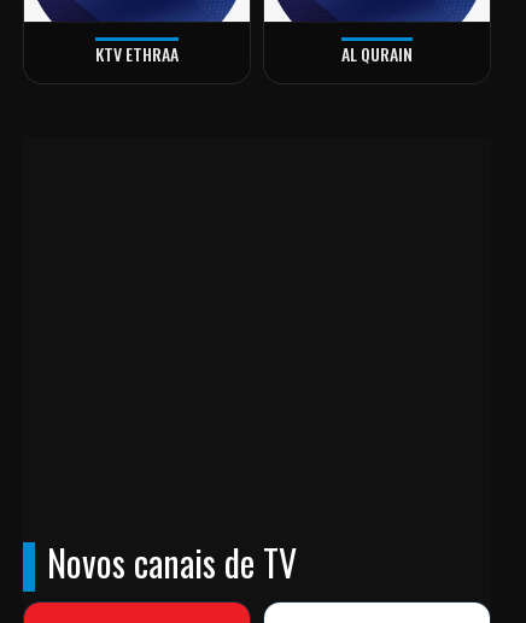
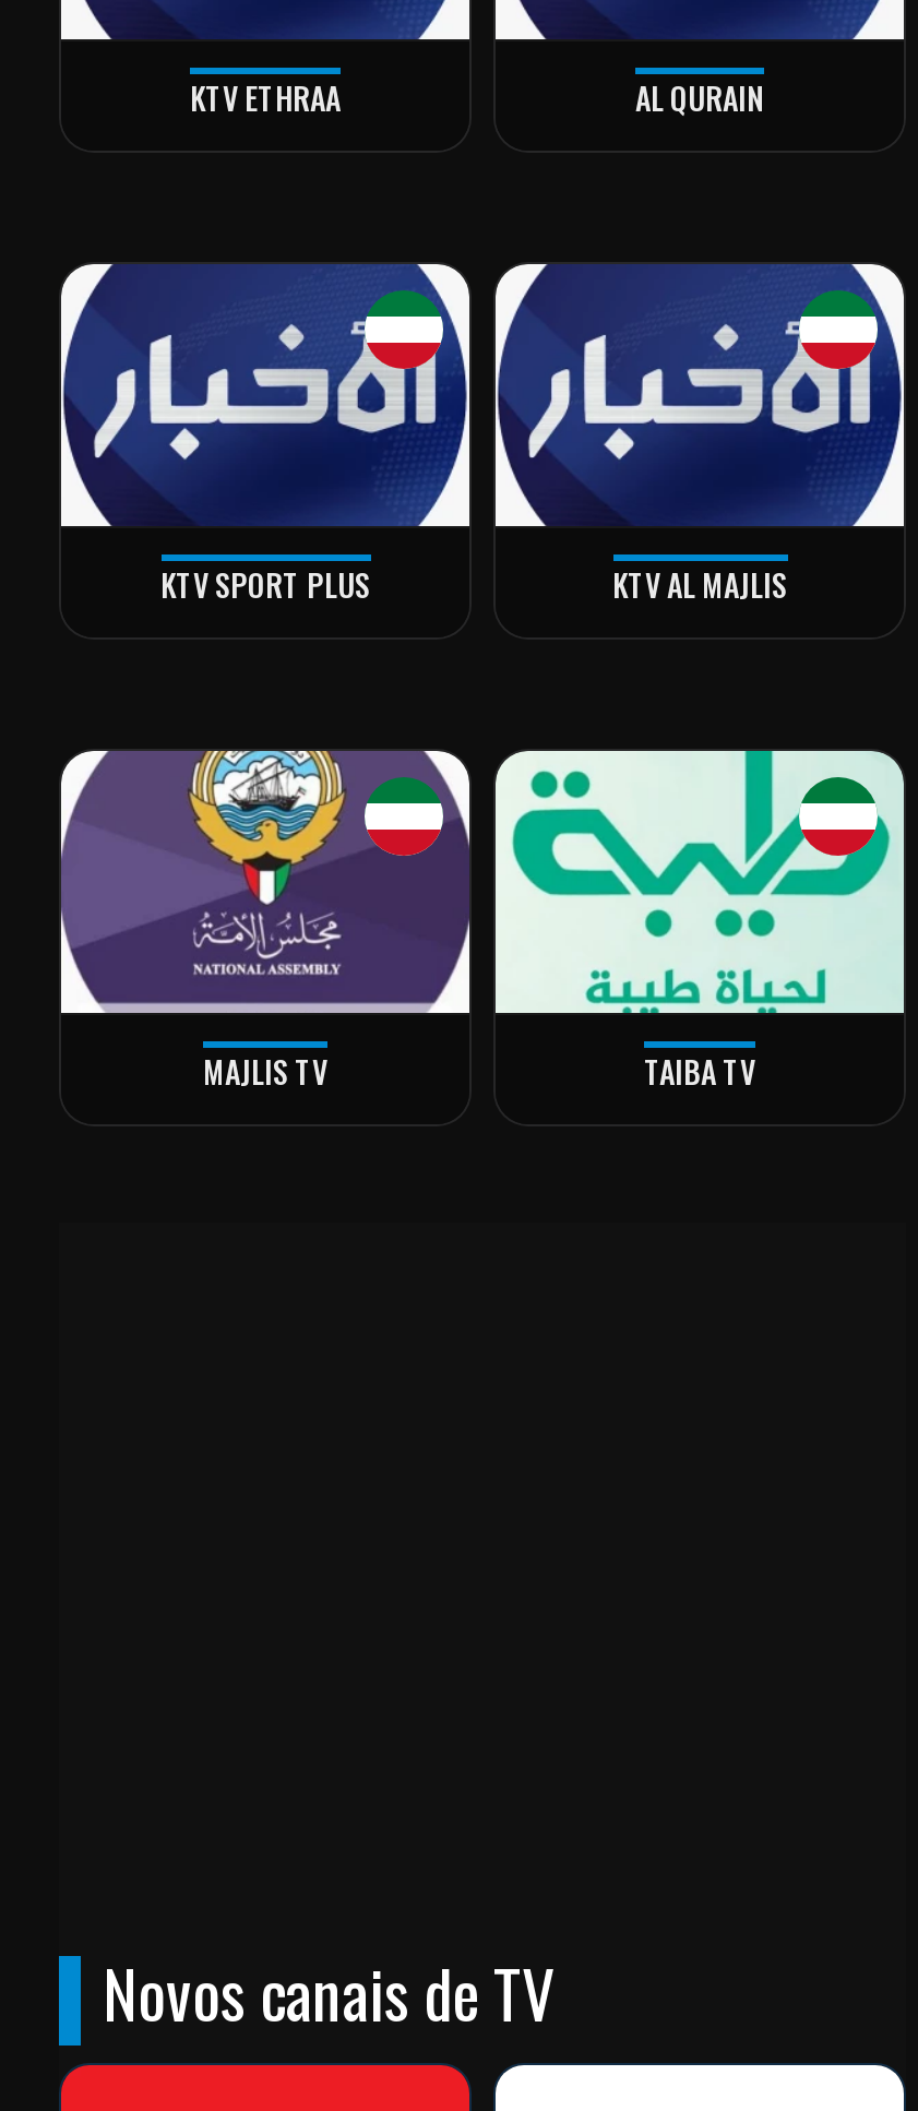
none -> [59,749,755,1094] [image] | MAJLIS TV | TAIBA TV
none -> [61,262,787,607] [image] | KTV SPORT PLUS | KTV AL MAJLIS
none -> [496,262,904,528] [image]
none -> [496,749,906,1015] [image]

